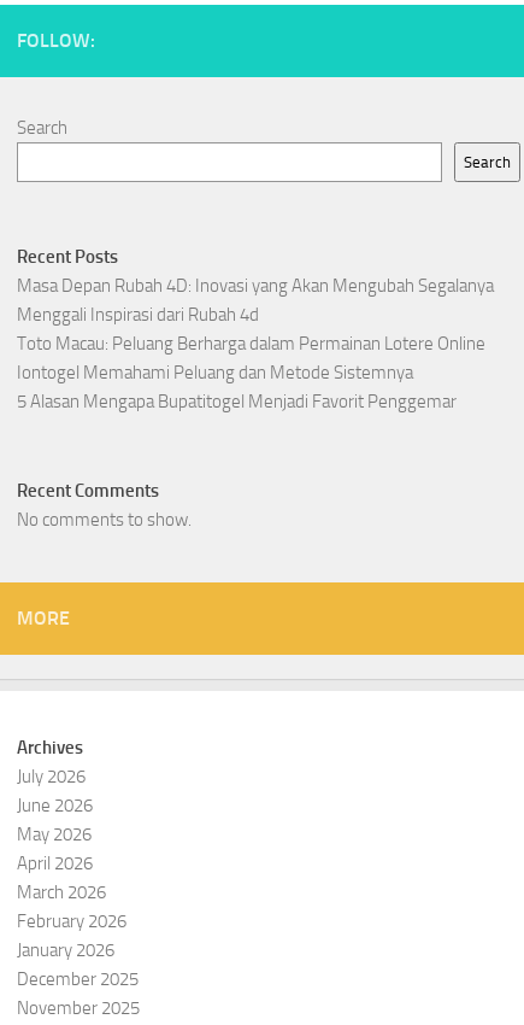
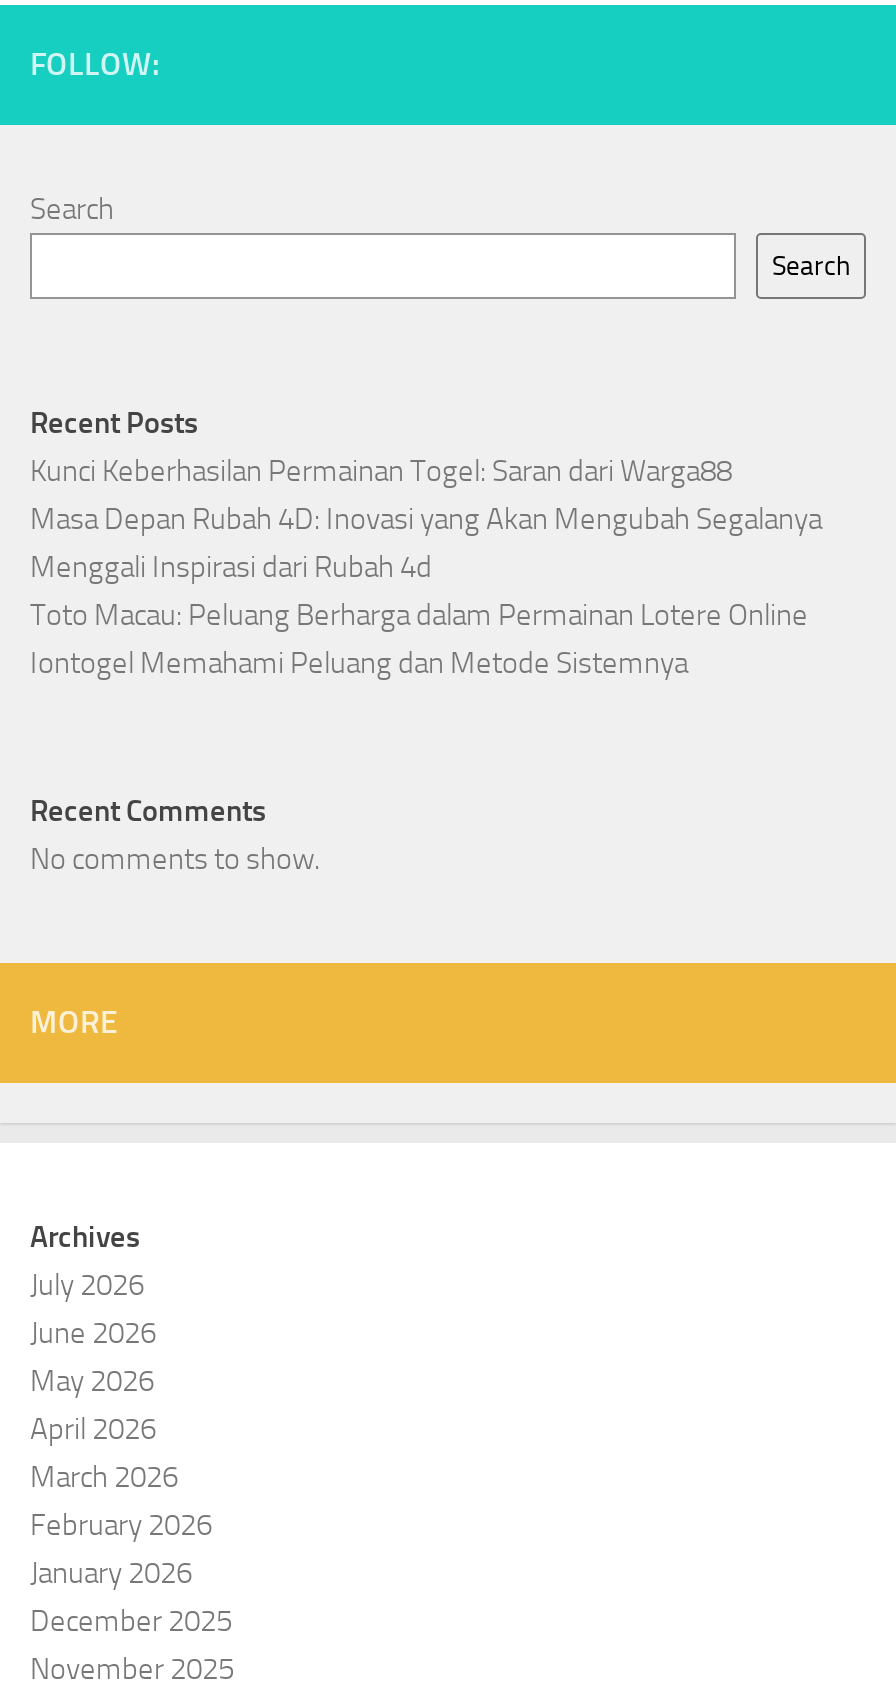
none -> [30,454,732,490] Kunci Keberhasilan Permainan Togel: Saran dari Warga88
moved [17,275,494,384] -> [30,502,822,682]: Masa Depan Rubah 4D: Inovasi yang Akan Mengubah Segalanya | Menggali Inspirasi dari Rubah 4d | Toto Macau: Peluang Berharga dalam Permainan Lotere Online | Iontogel Memahami Peluang dan Metode Sistemnya
[17,391,457,413] 5 Alasan Mengapa Bupatitogel Menjadi Favorit Penggemar -> none

